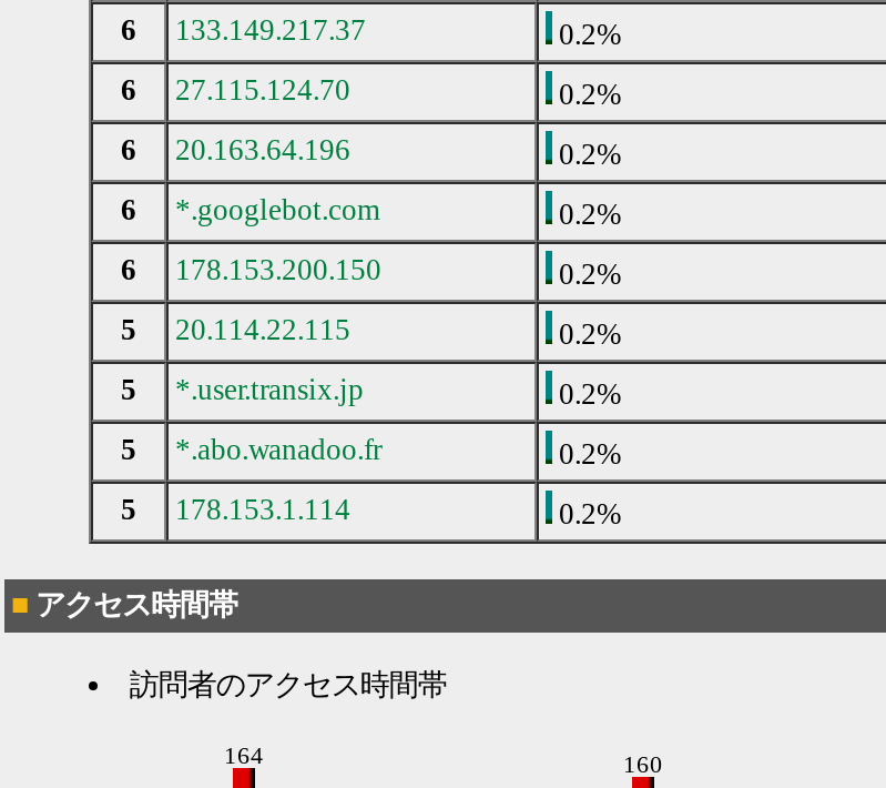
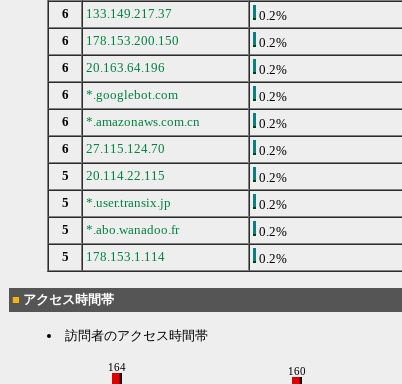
[121,74,350,107] 6 27.115.124.70 -> [61,33,179,48] 6 178.153.200.150
[175,253,381,287] 178.153.200.150 -> [61,114,287,156] *.amazonaws.com.cn | 0.2% | 6 | 27.115.124.70

